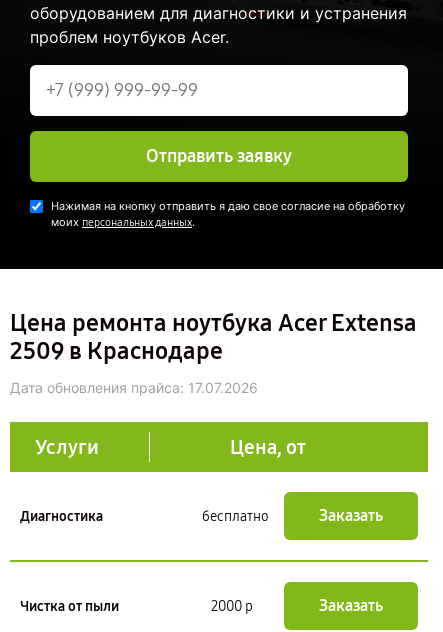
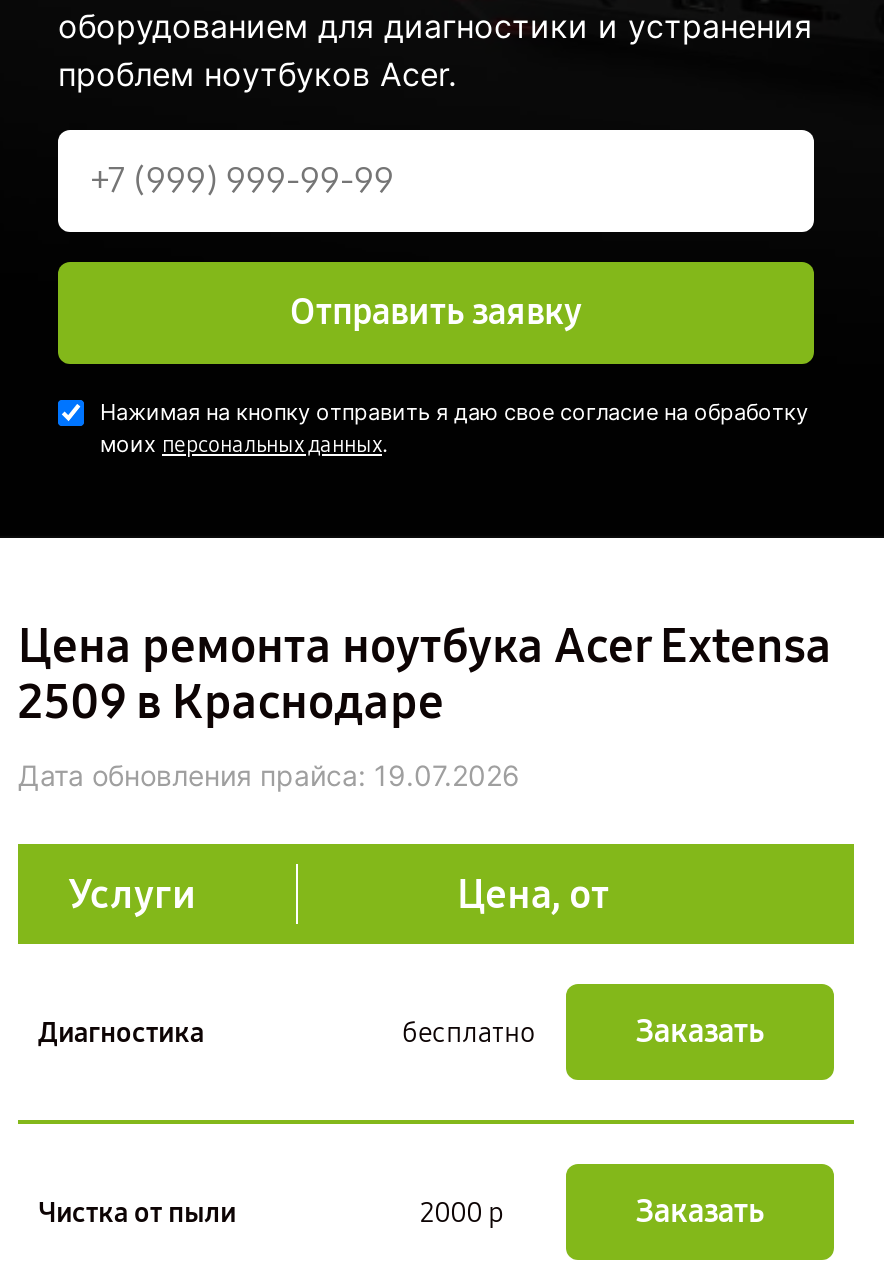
[10,379,258,396] Дата обновления прайса: 17.07.2026 -> [18,758,520,792] Дата обновления прайса: 19.07.2026

